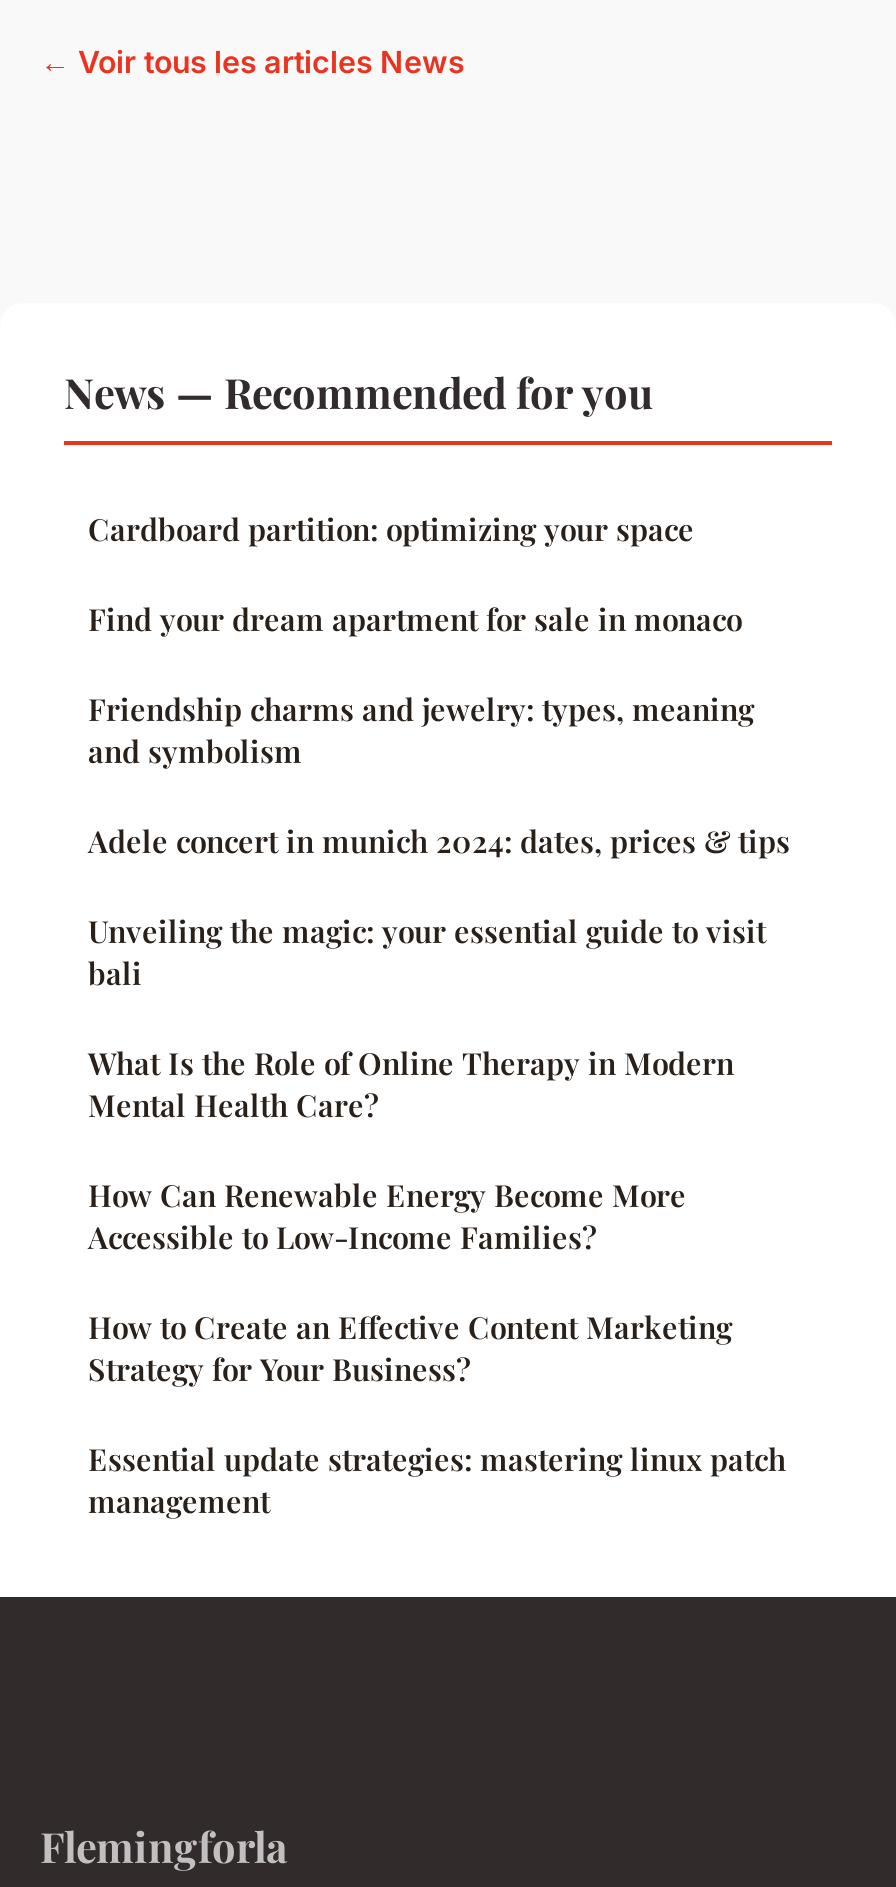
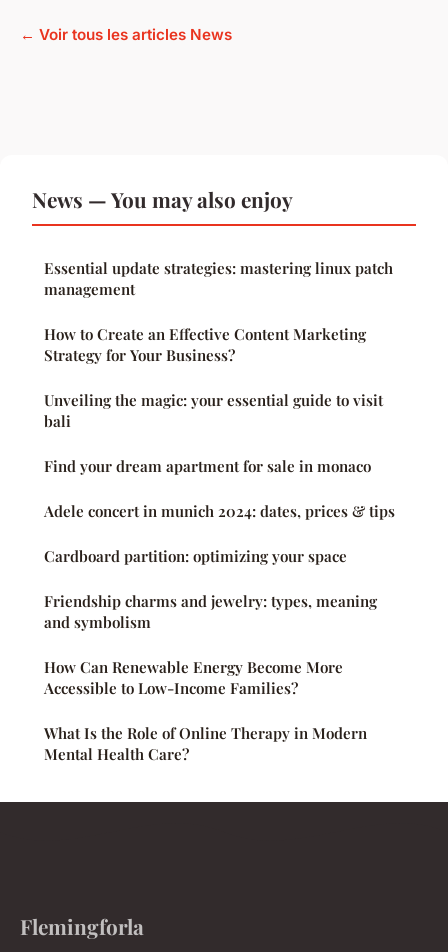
[64,363,654,419] News — Recommended for you -> [32,185,293,213] News — You may also enjoy
moved [88,509,790,1389] -> [44,324,395,764]: How to Create an Effective Content Marketing | Strategy for Your Business? | Unveiling the magic: your essential guide to visit | ... | What Is the Role of Online Therapy in Modern | Mental Health Care?
moved [88,1439,786,1521] -> [44,258,393,299]: Essential update strategies: mastering linux patch | management

